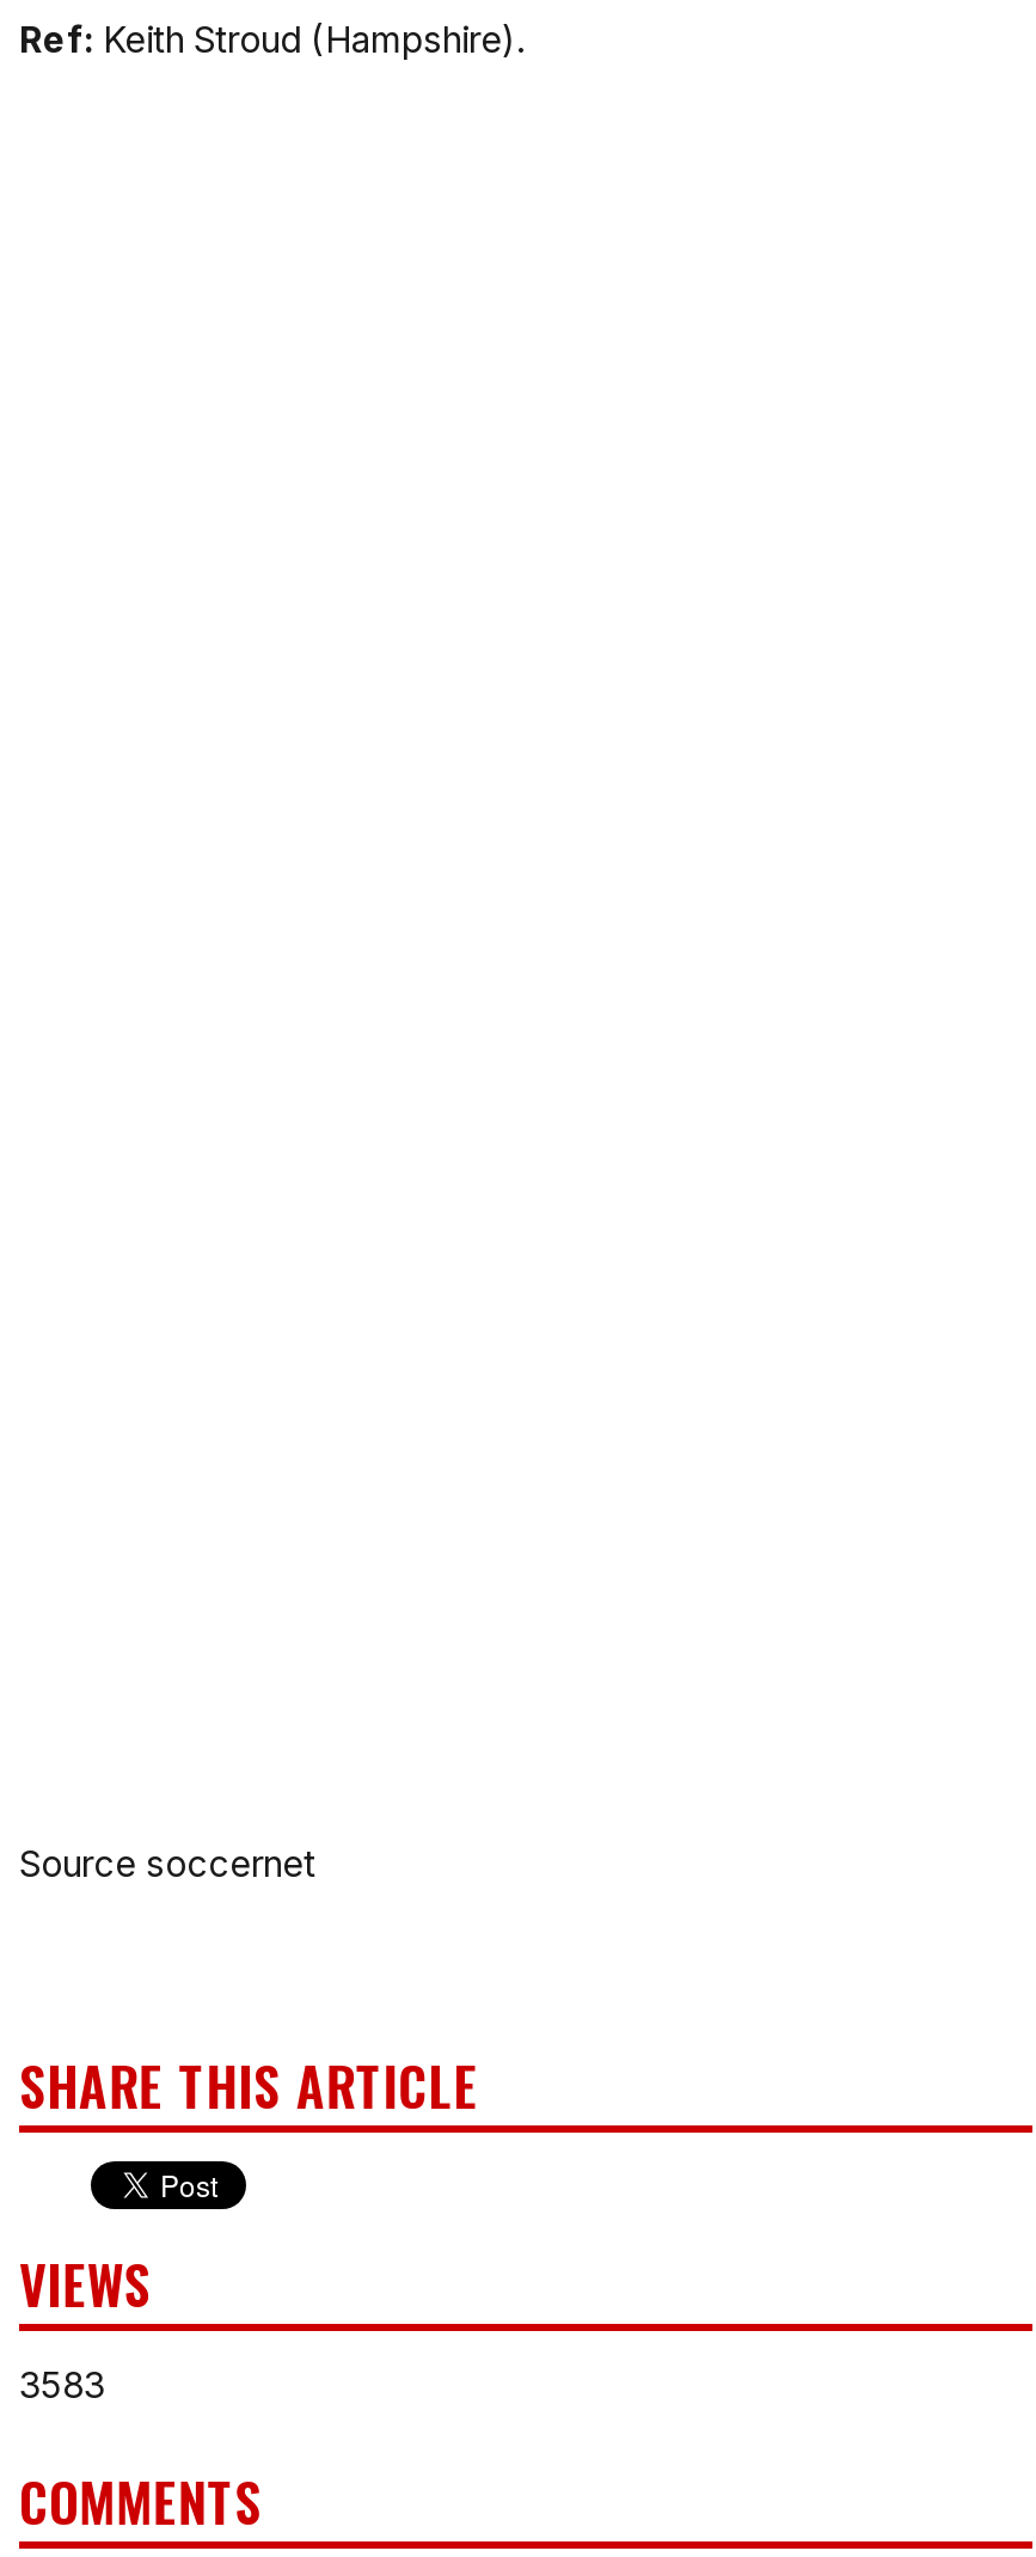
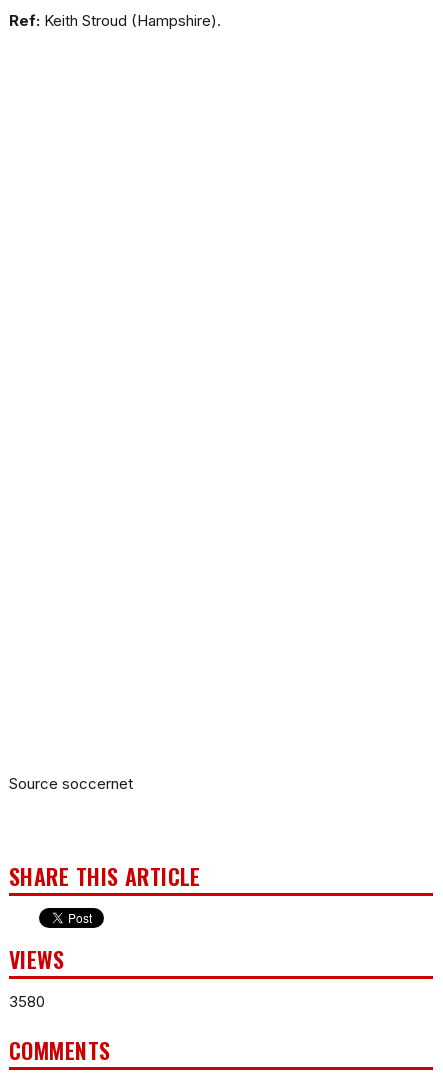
[19,2362,105,2408] 3583 -> [9,992,45,1011] 3580

